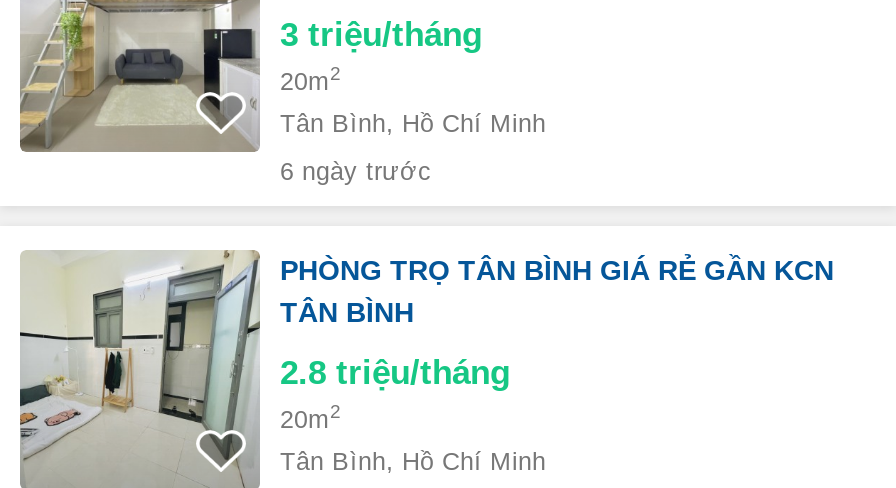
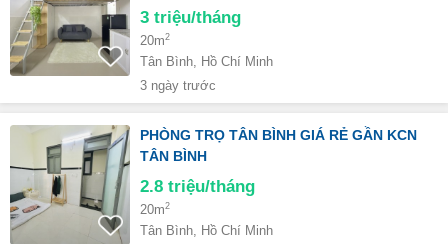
[280,158,432,186] 6 ngày trước -> [140,79,216,93] 3 ngày trước

